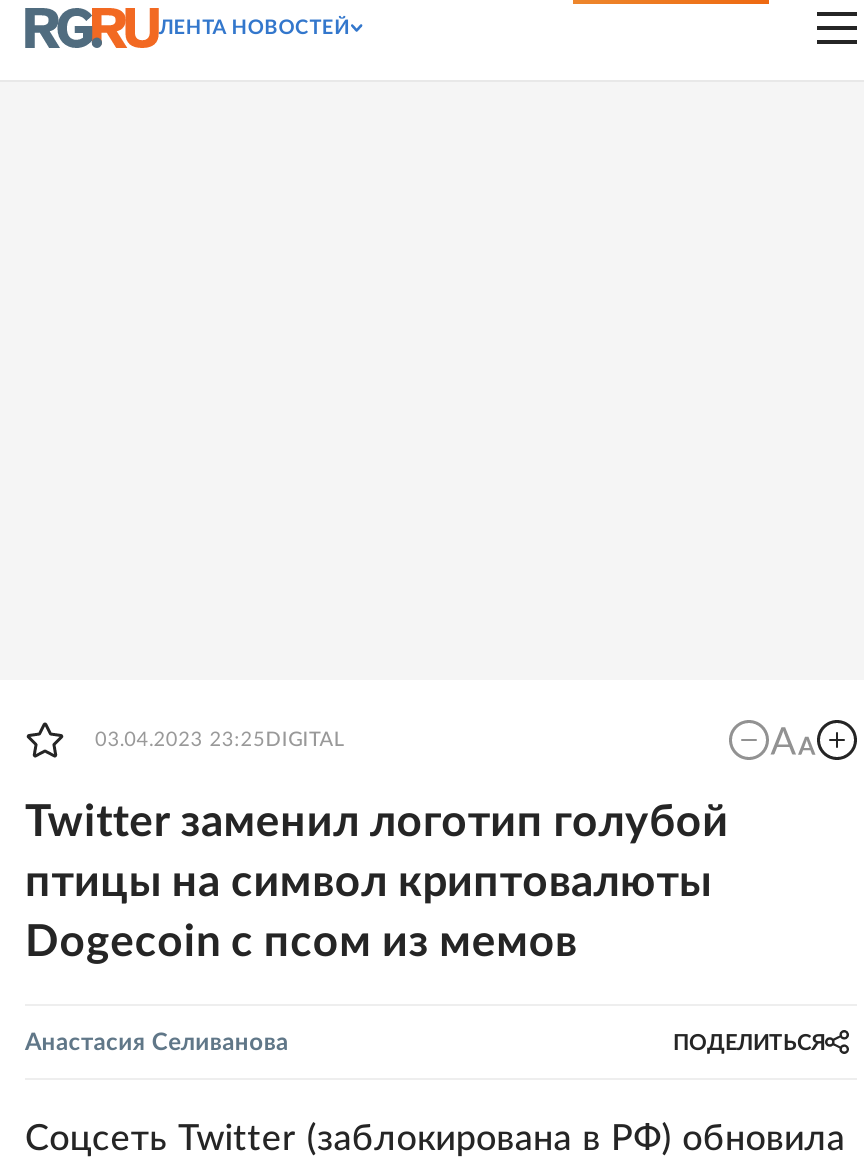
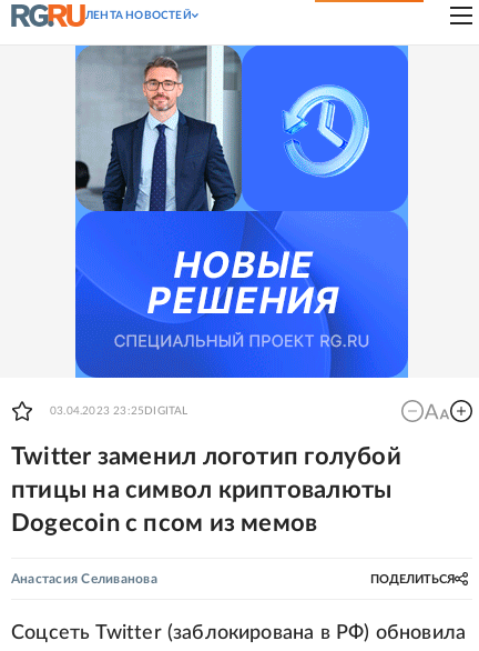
none -> [74,44,409,379] [image]

